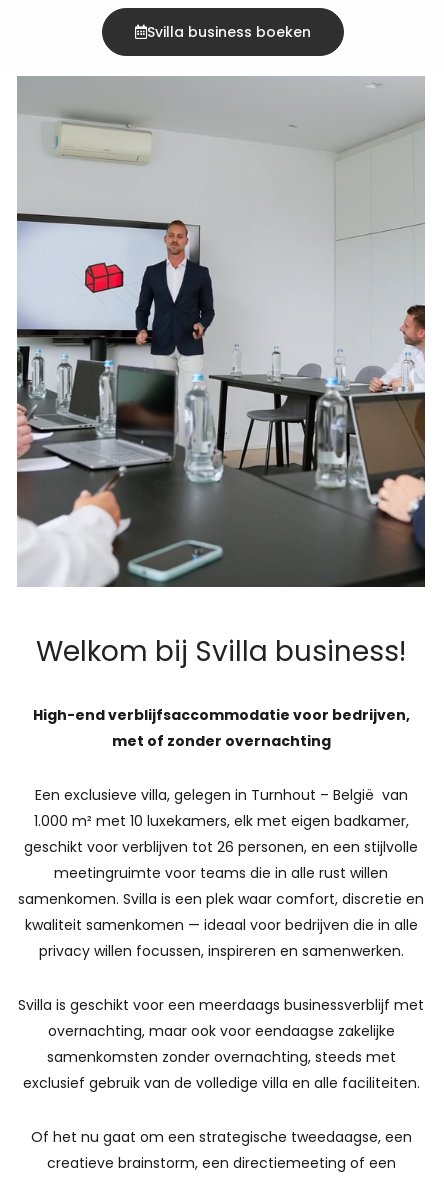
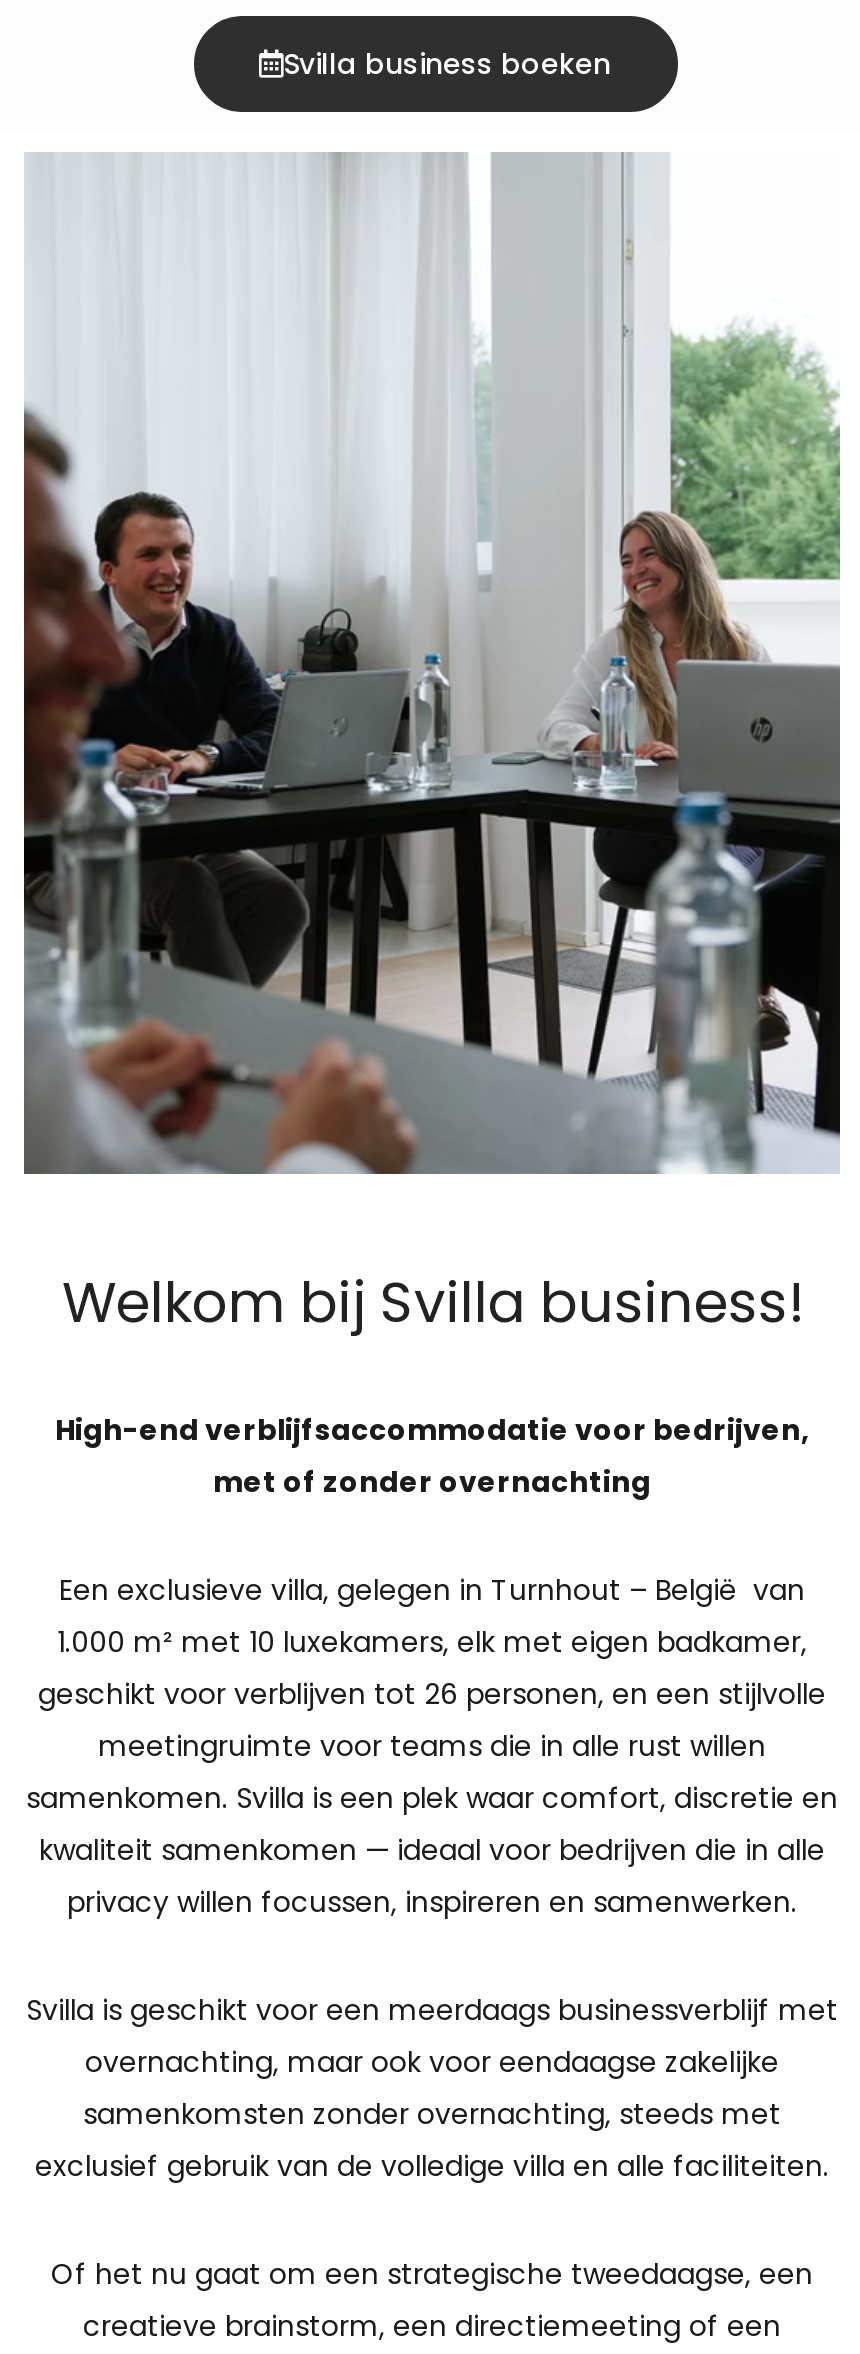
[16,76,426,588] [image] -> [22,154,842,1176] [image]

